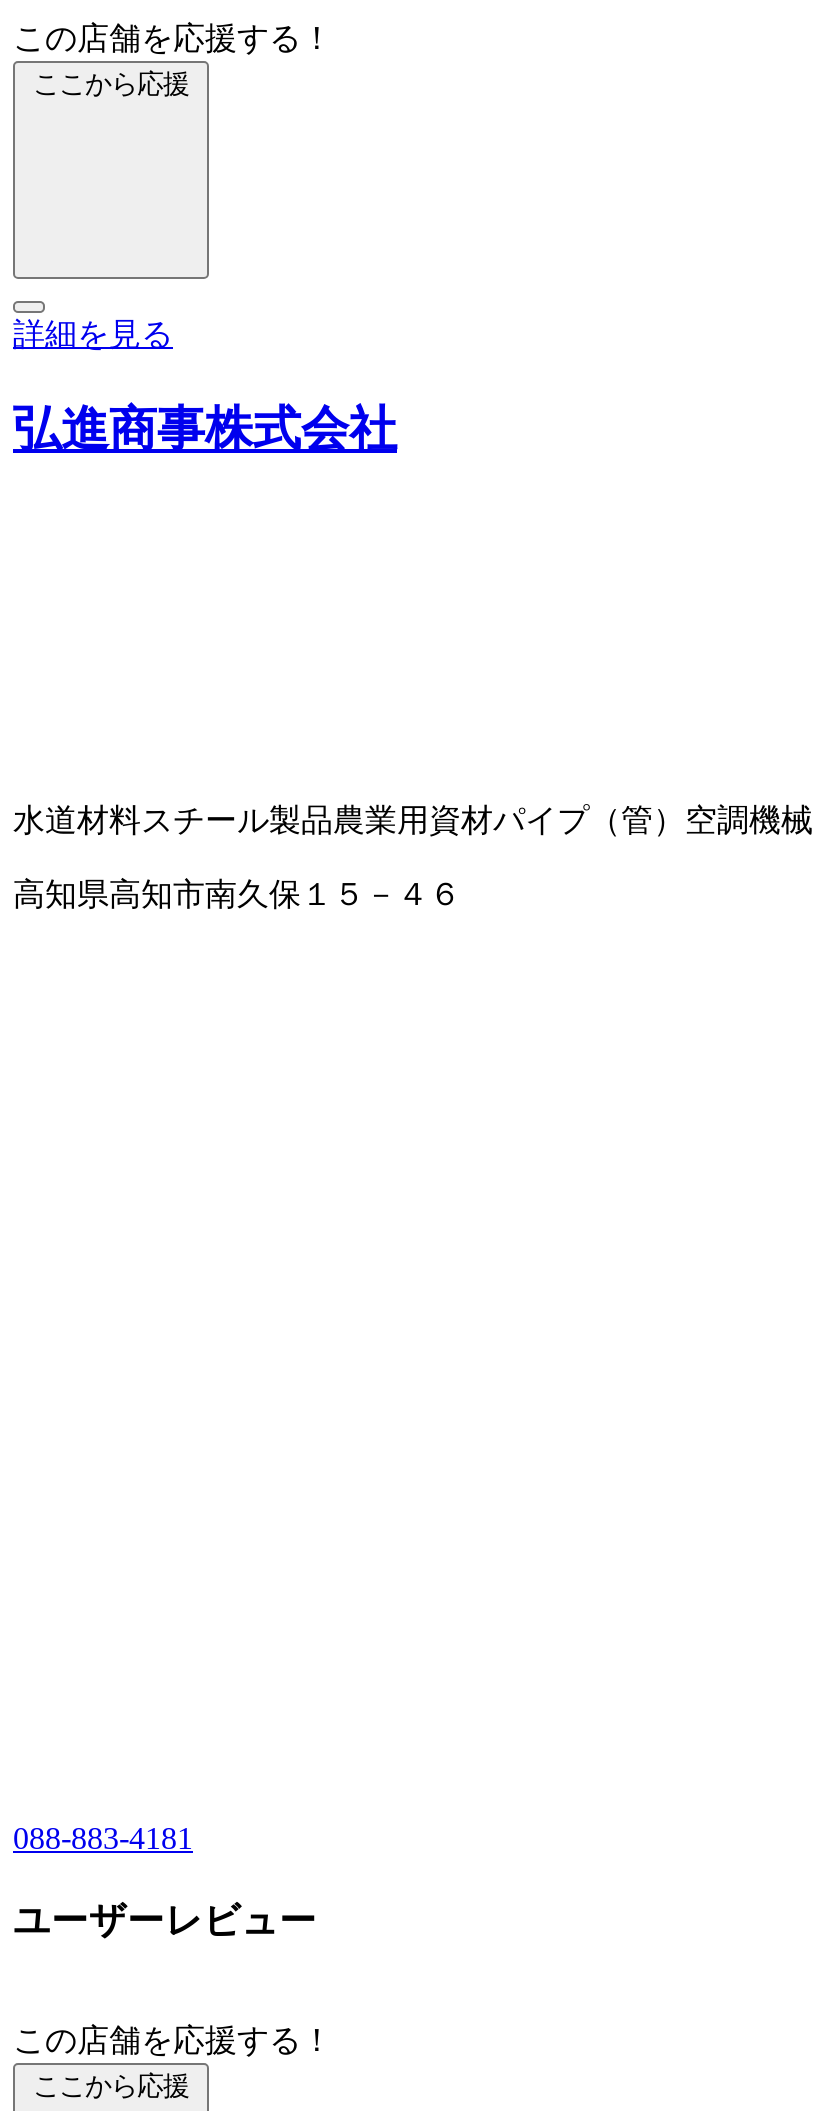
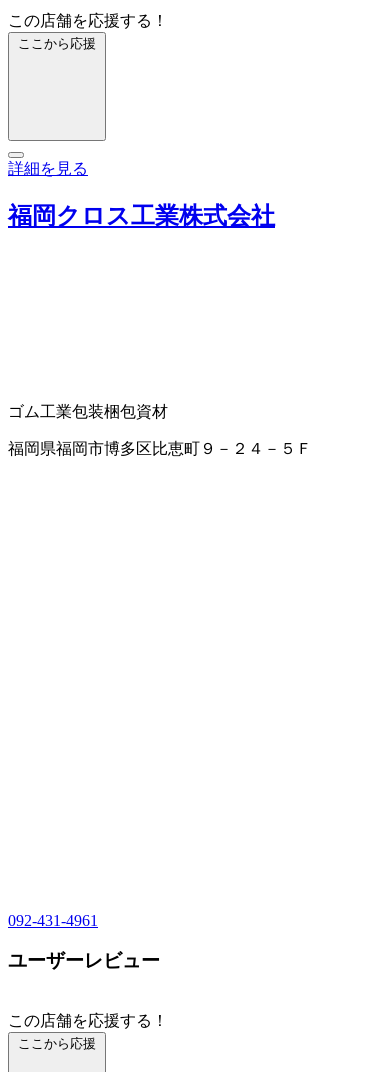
[13,403,397,455] 弘進商事株式会社 -> [8,203,275,229] 福岡クロス工業株式会社
[13,803,813,837] 水道材料スチール製品農業用資材パイプ（管）空調機械 -> [8,403,168,420] ゴム工業包装梱包資材
[13,877,461,911] 高知県高知市南久保１５－４６ -> [8,440,312,457] 福岡県福岡市博多区比恵町９－２４－５Ｆ
[13,1821,193,1855] 088-883-4181 -> [8,912,98,929] 092-431-4961

